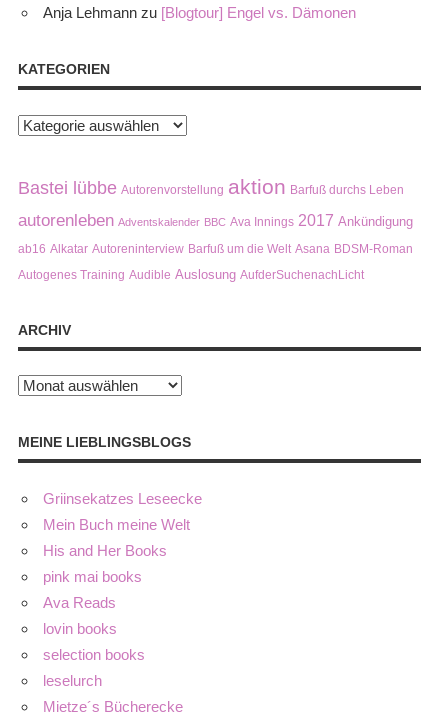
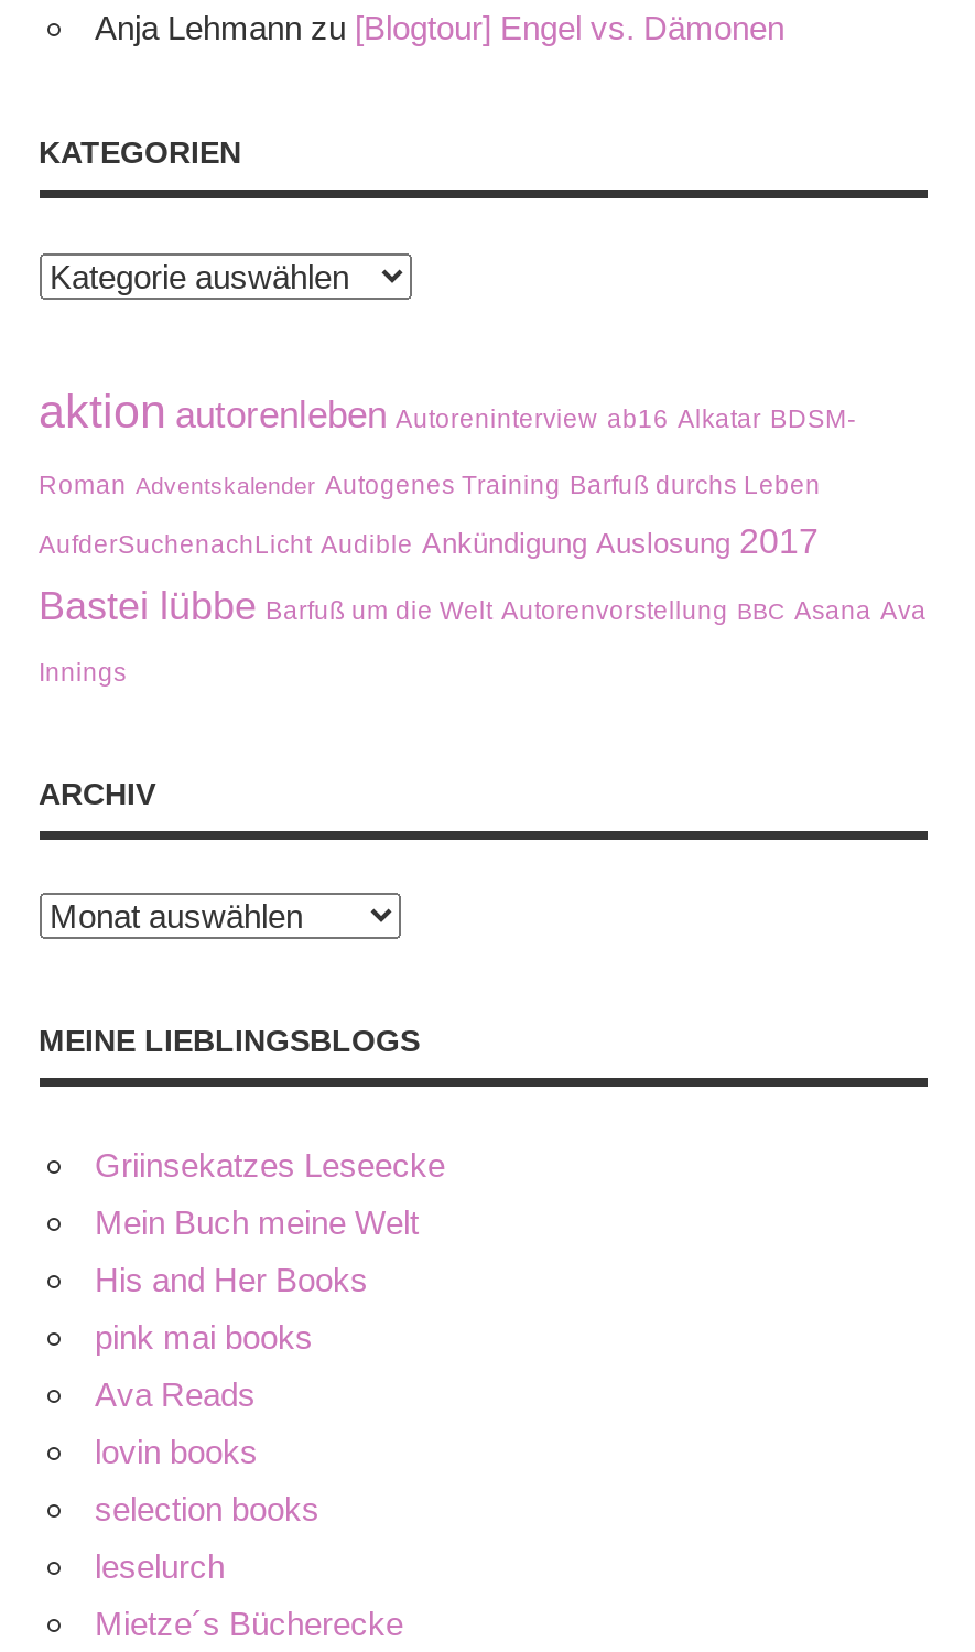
[17,175,412,282] Bastei lübbe Autorenvorstellung aktion Barfuß durchs Leben | autorenleben Adventskalender BBC Ava Innings 2017 Ankündigung | ab16 Alkatar Autoreninterview Barfuß um die Welt Asana BDSM-Roman | Autogenes Training Audible Auslosung AufderSuchenachLicht -> [39,385,927,685] aktion autorenleben Autoreninterview ab16 Alkatar BDSM- | Roman Adventskalender Autogenes Training Barfuß durchs Leben | AufderSuchenachLicht Audible Ankündigung Auslosung 2017 | Bastei lübbe Barfuß um die Welt Autorenvorstellung BBC Asana Ava | Innings

